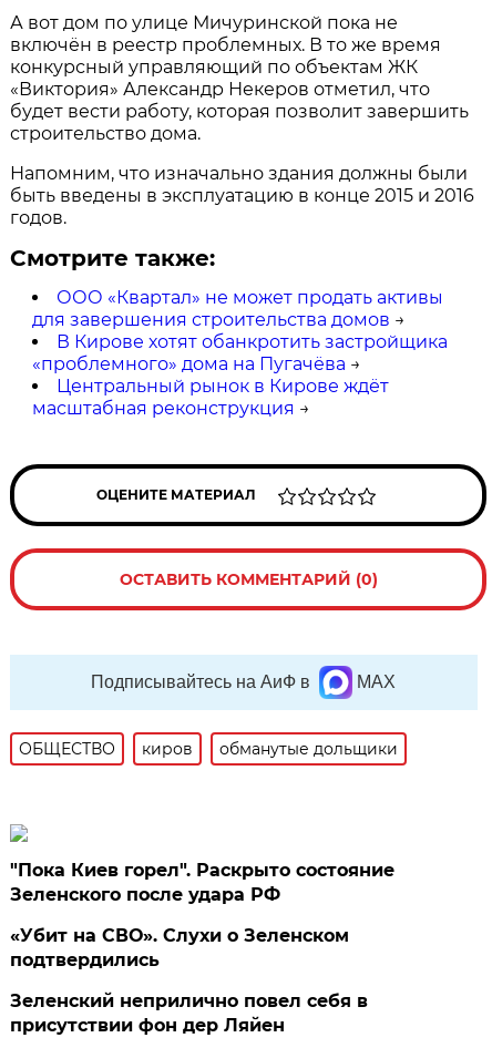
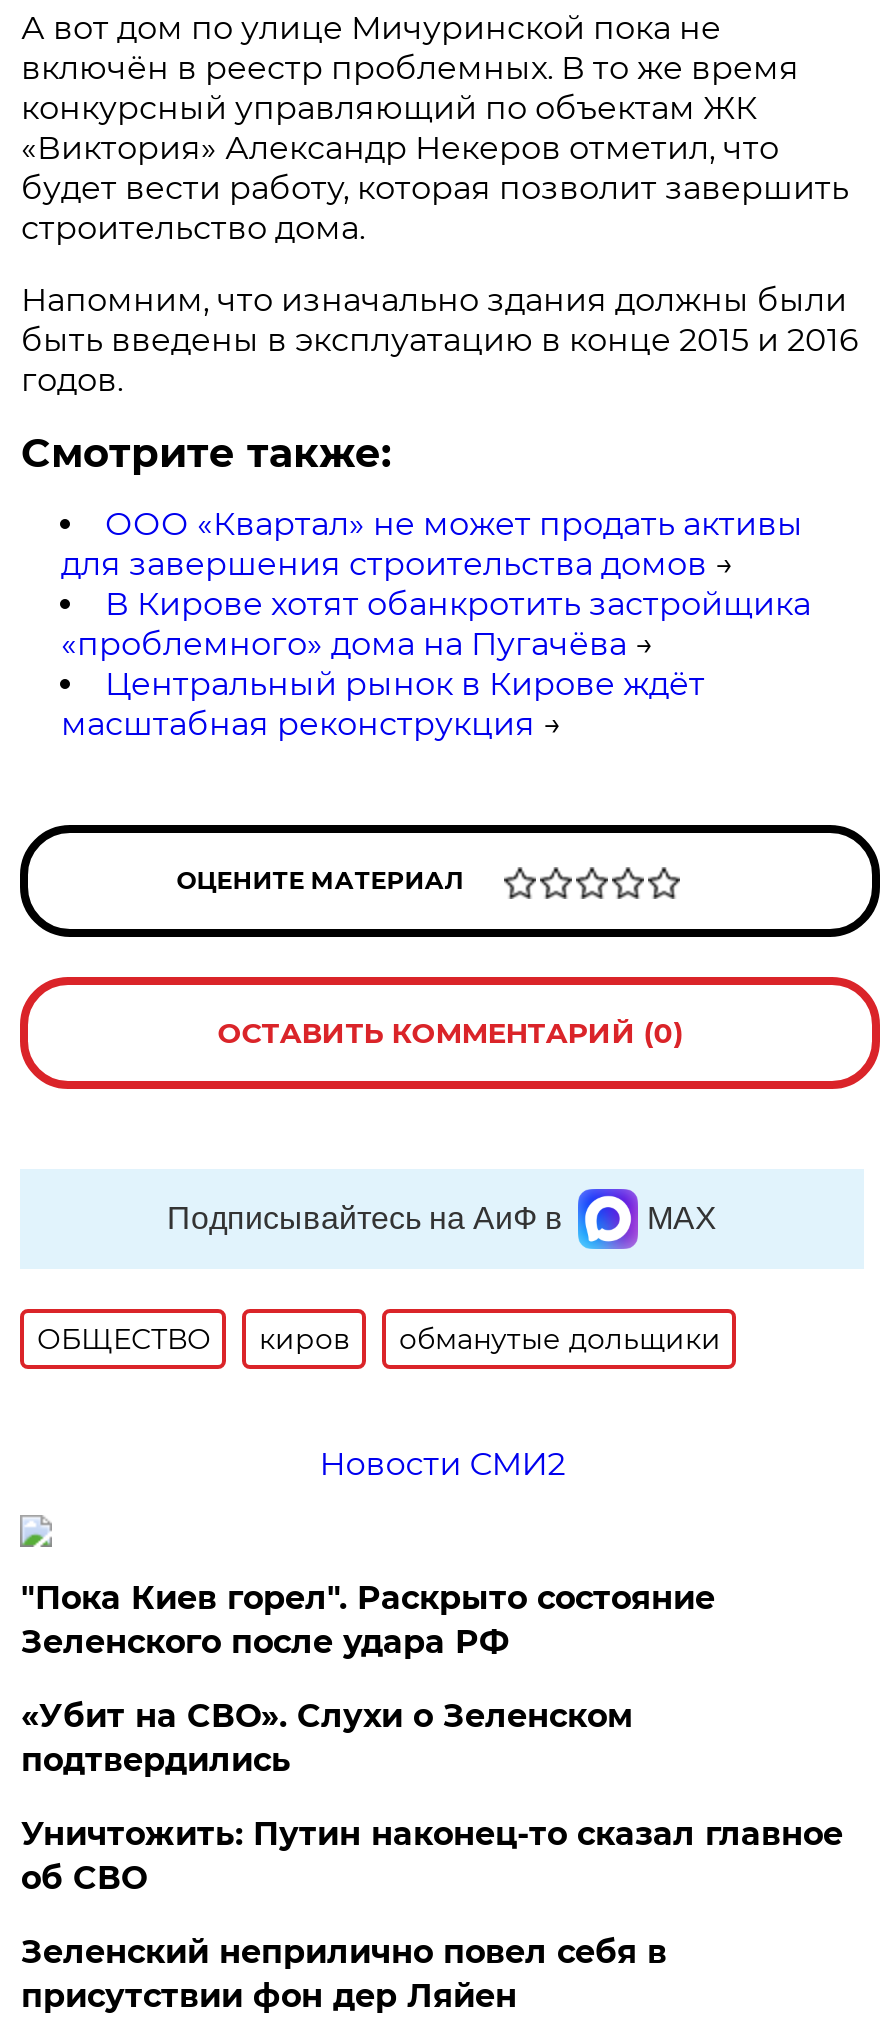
none -> [319,1445,565,1483] Новости СМИ2
none -> [21,1815,843,1897] Уничтожить: Путин наконец-то сказал главное | об СВО

